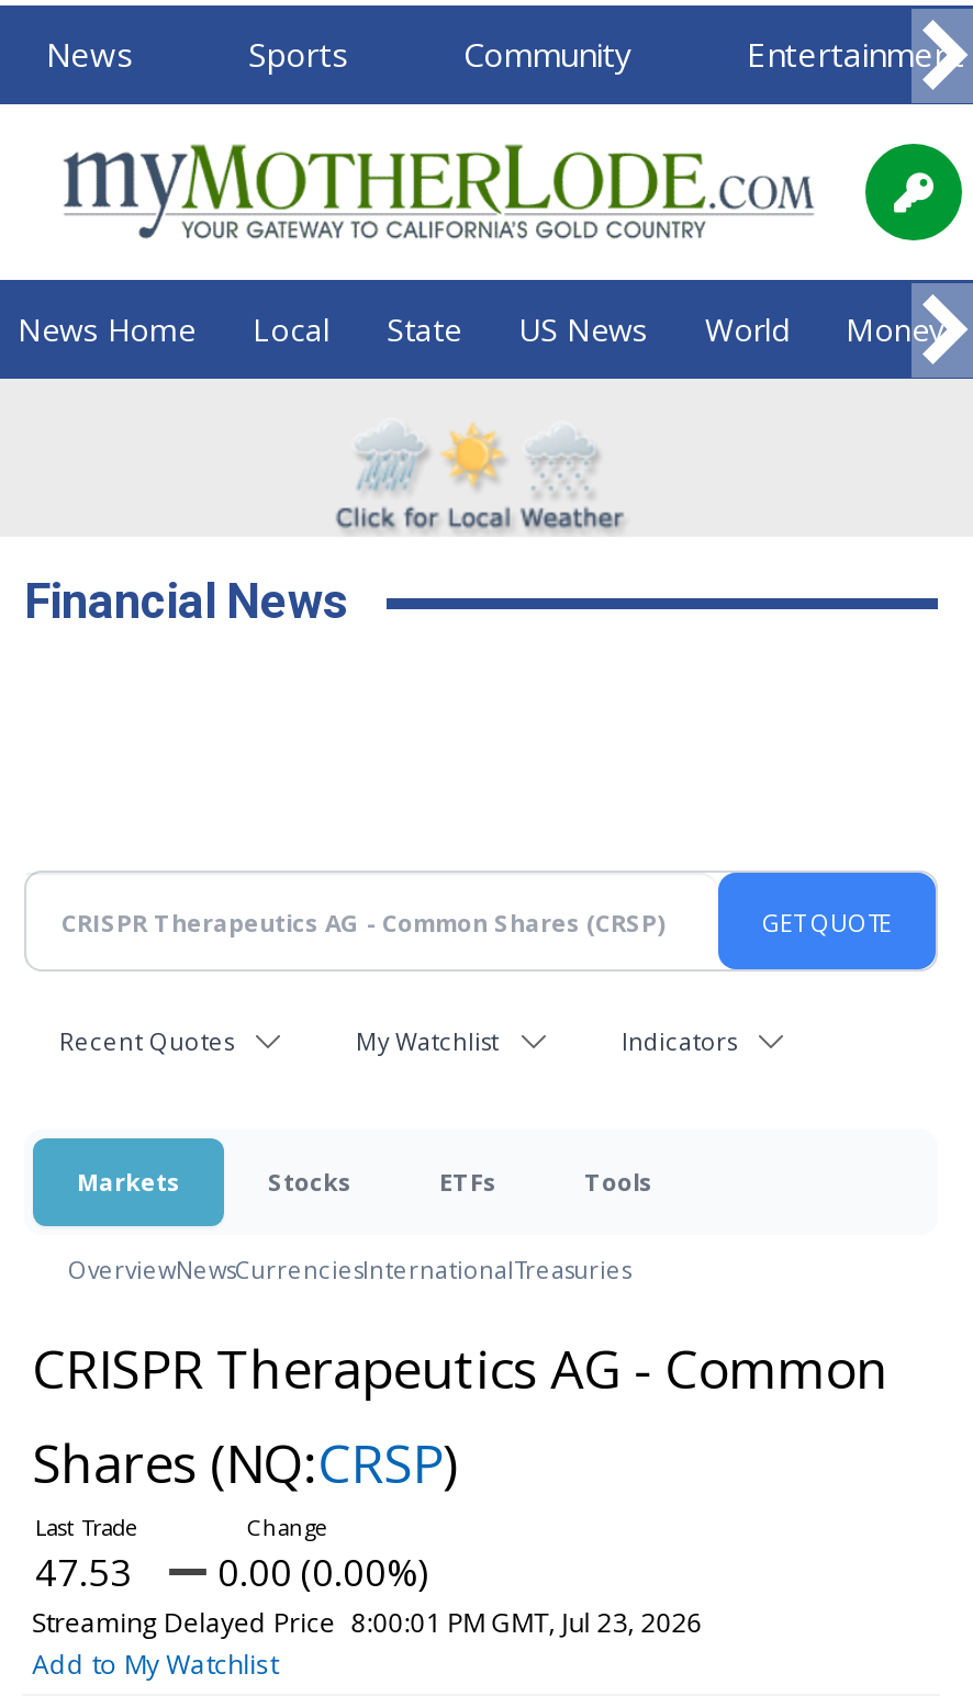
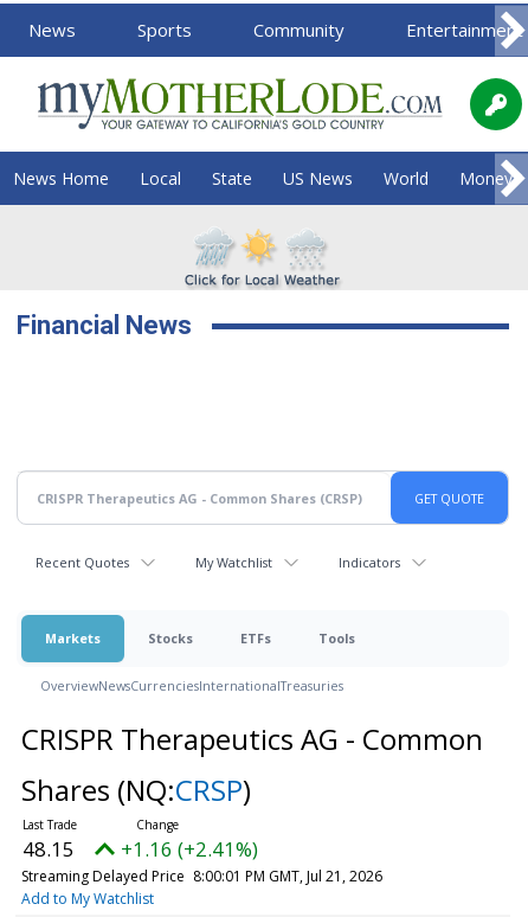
[35,1547,132,1597] 47.53 -> [22,835,75,863] 48.15
[217,1547,428,1597] 0.00 (0.00%) -> [121,835,258,863] +1.16 (+2.41%)
[32,1604,702,1641] Streaming Delayed Price 8:00:01 PM GMT, Jul 23, 2026 -> [21,866,382,886] Streaming Delayed Price 8:00:01 PM GMT, Jul 21, 2026

